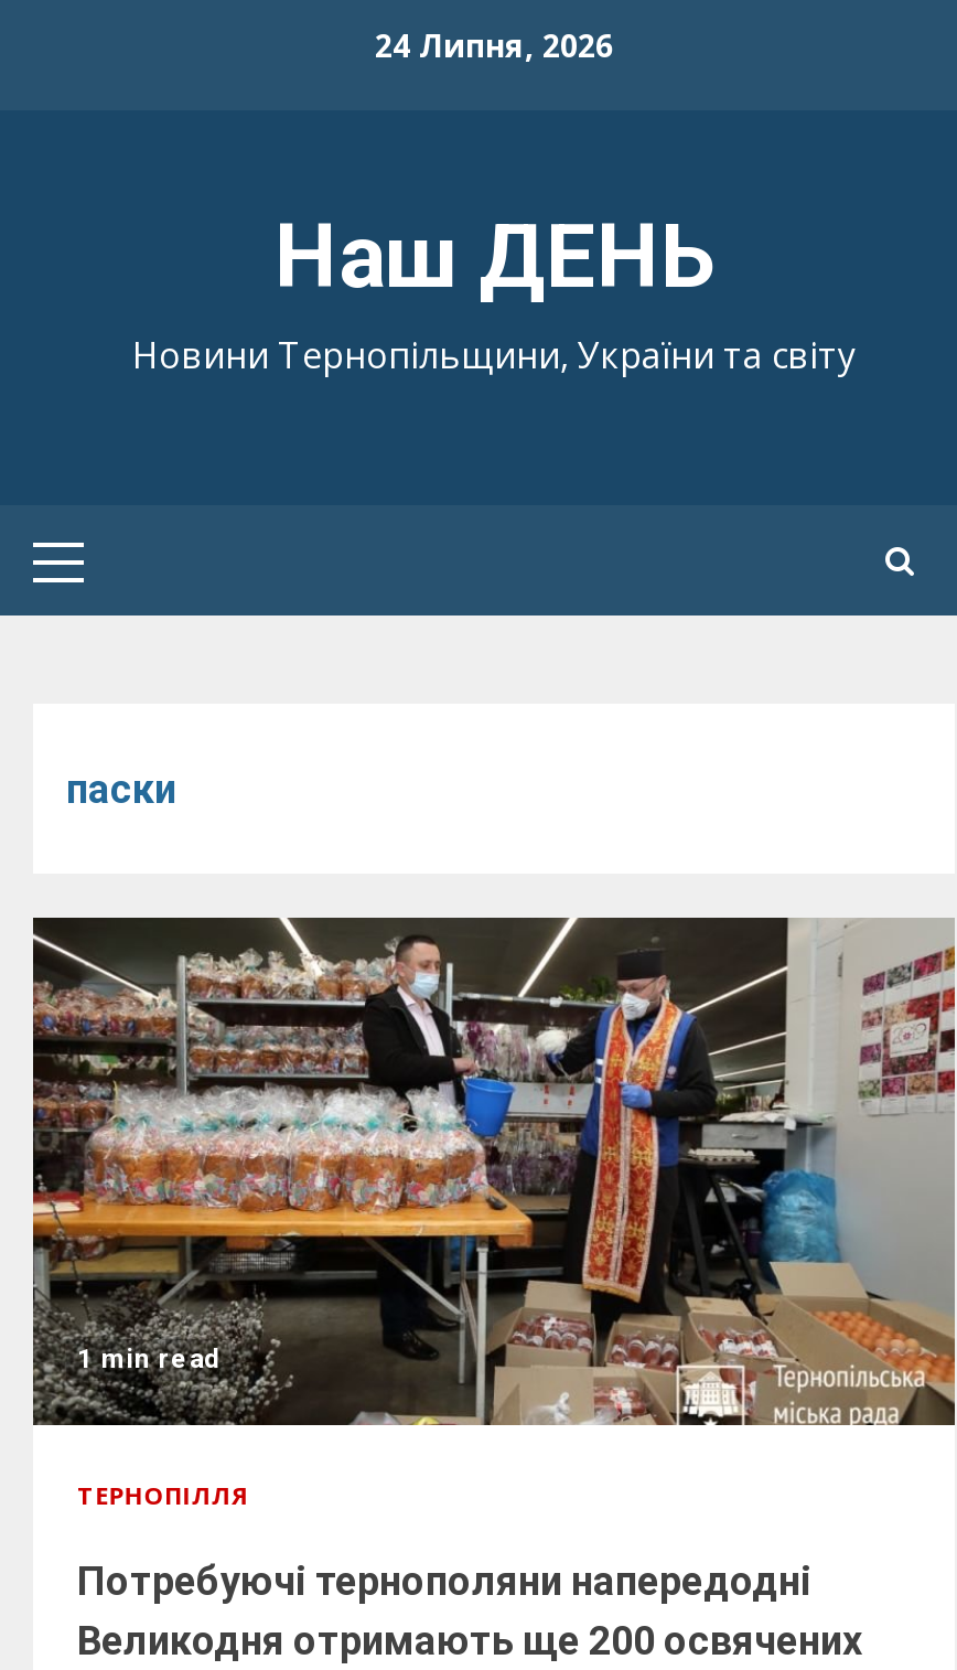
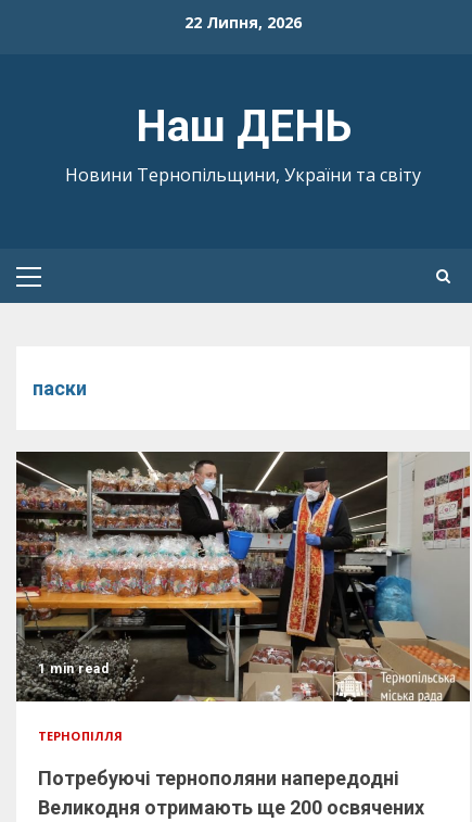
[375,24,613,66] 24 Липня, 2026 -> [184,12,302,33] 22 Липня, 2026

